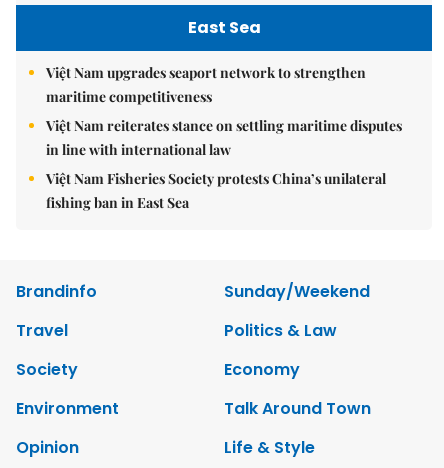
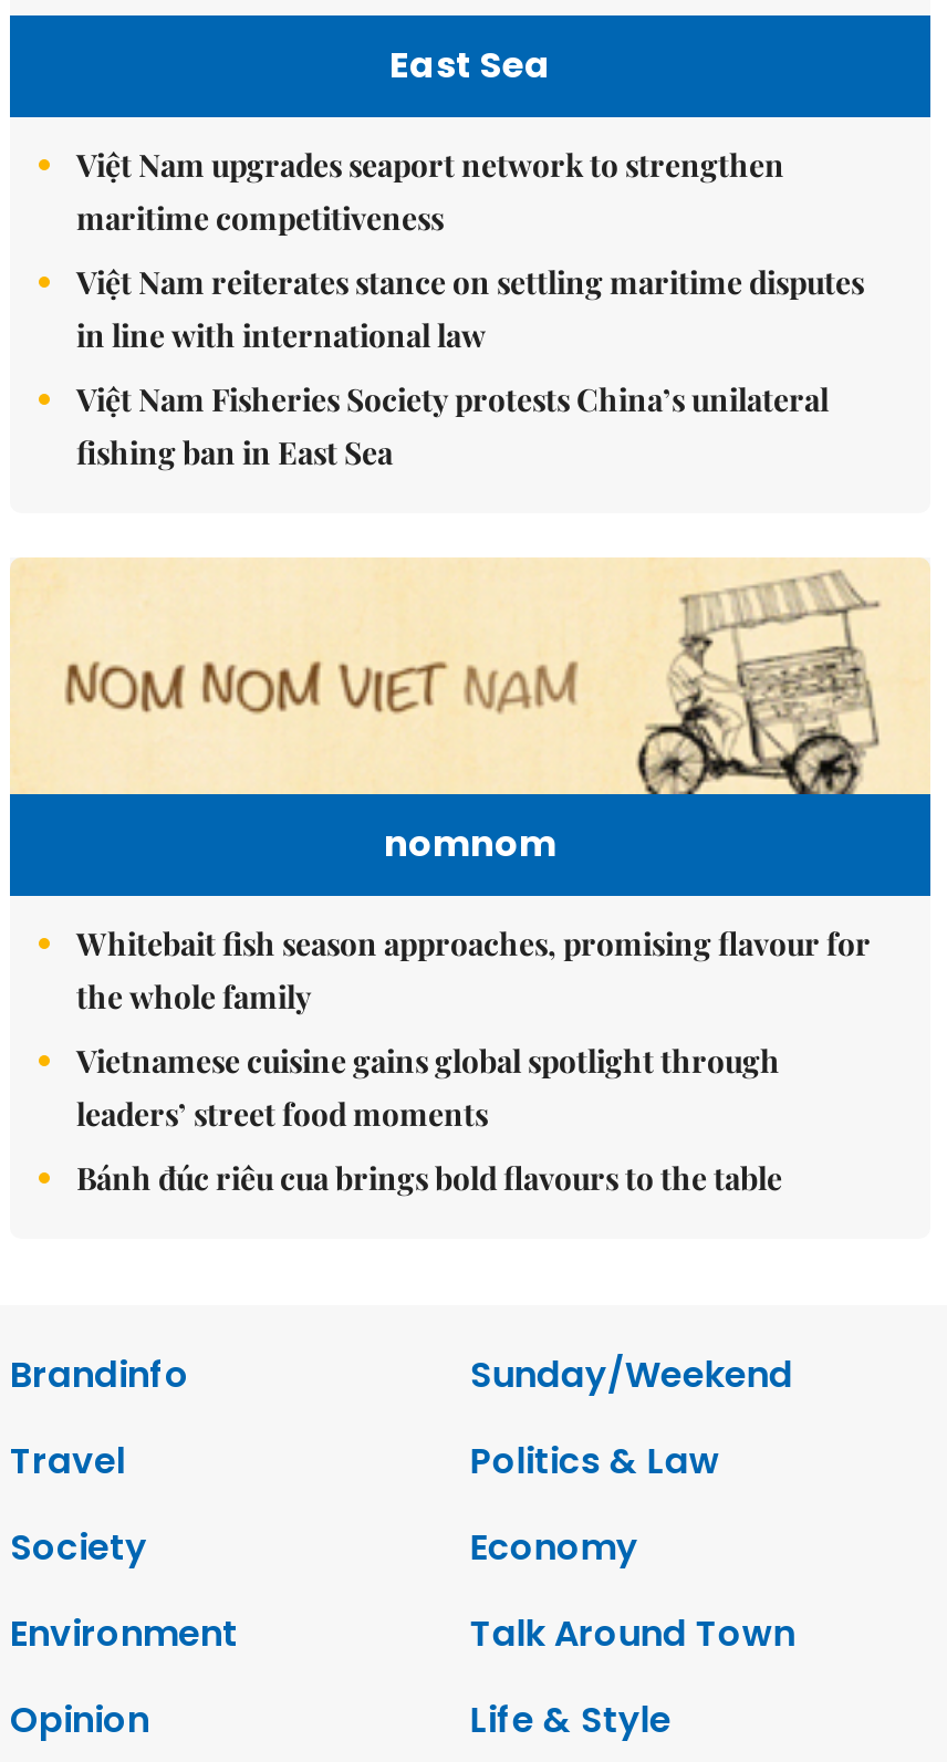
none -> [10,559,930,1200] [image] | nomnom | Whitebait fish season approaches, promising flavour for | the whole family | Vietnamese cuisine gains global spotlight through | leaders’ street food moments | Bánh đúc riêu cua brings bold flavours to the table

